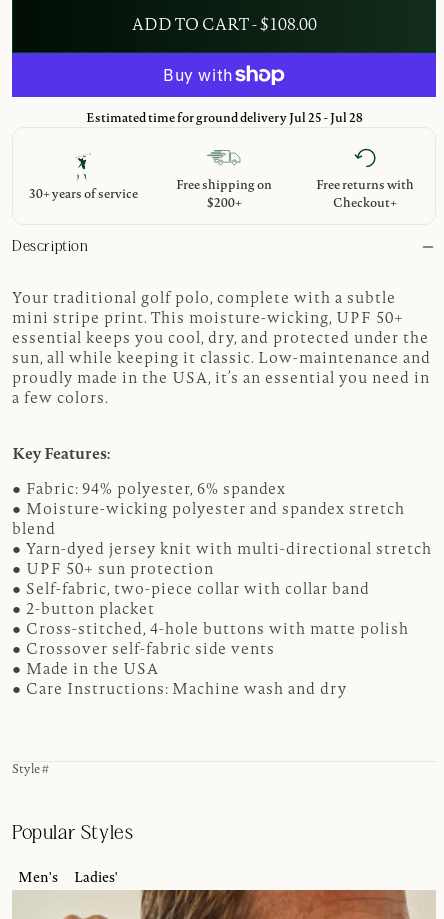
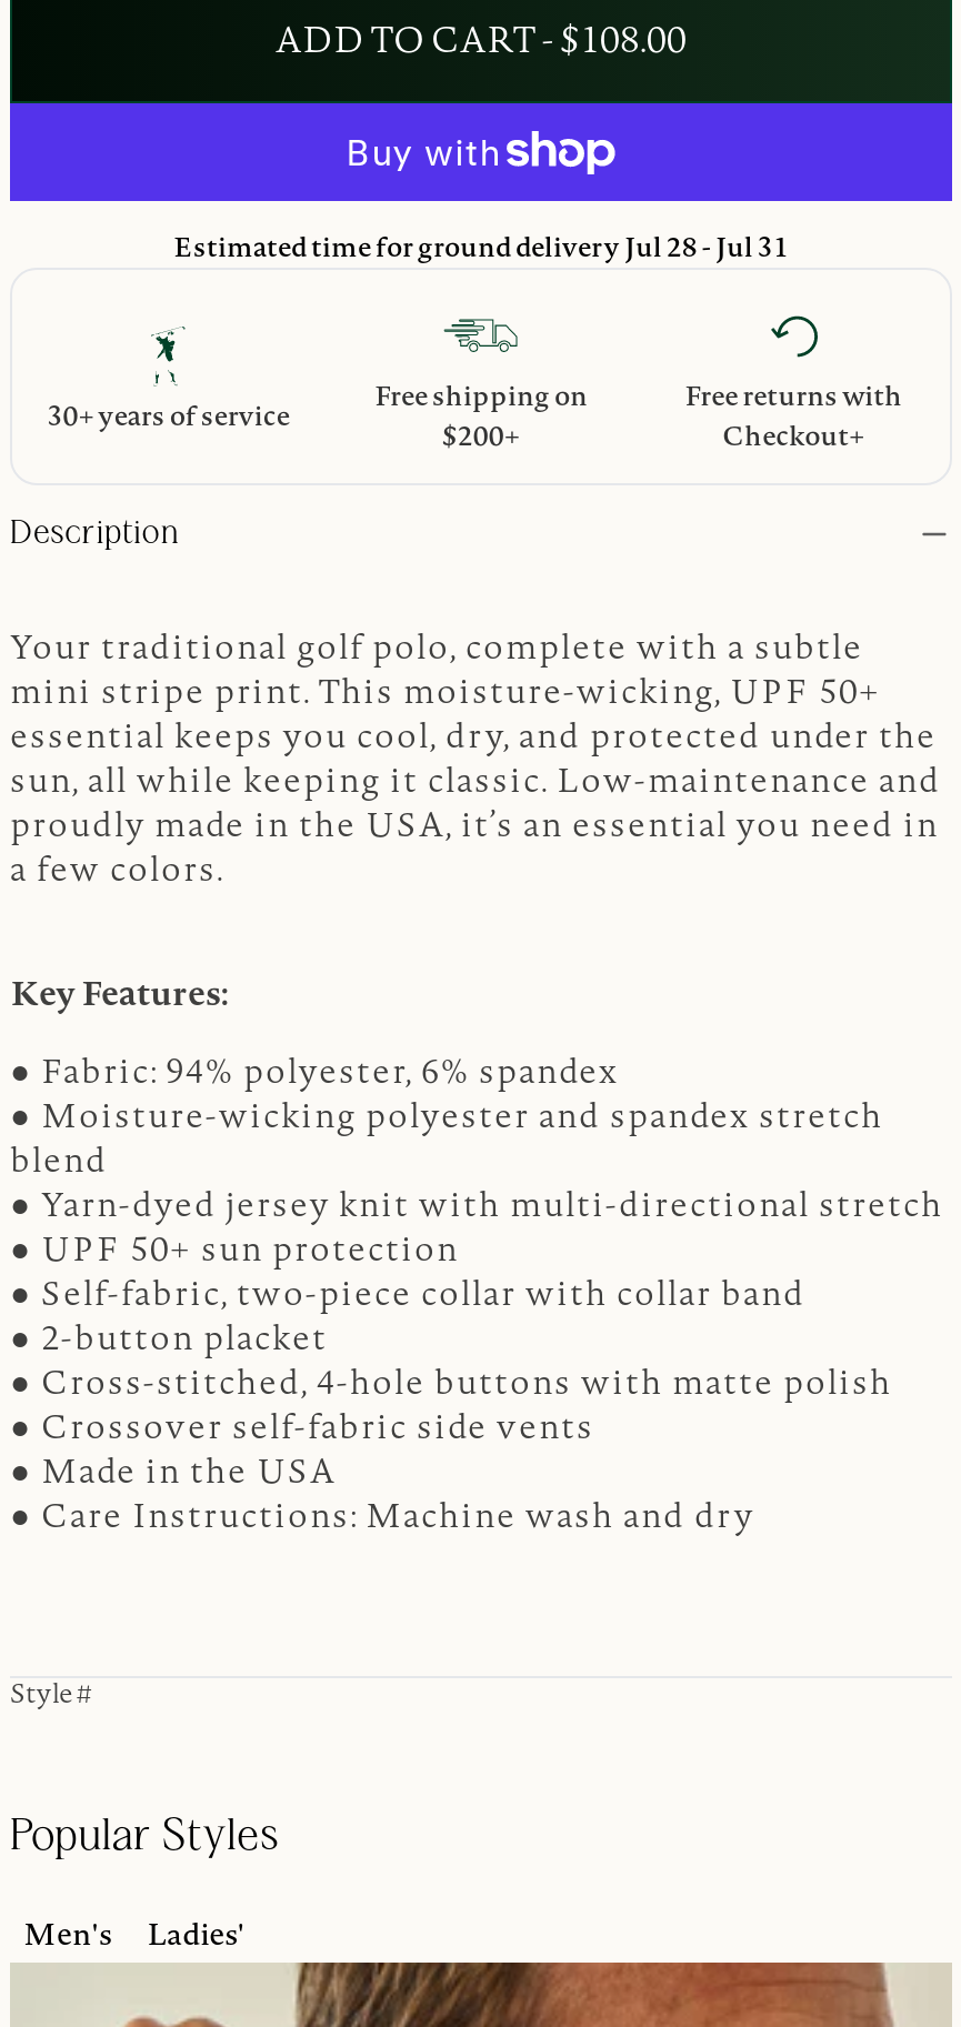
[85,108,362,125] Estimated time for ground delivery Jul 25 - Jul 28 -> [173,227,789,264] Estimated time for ground delivery Jul 28 - Jul 31

